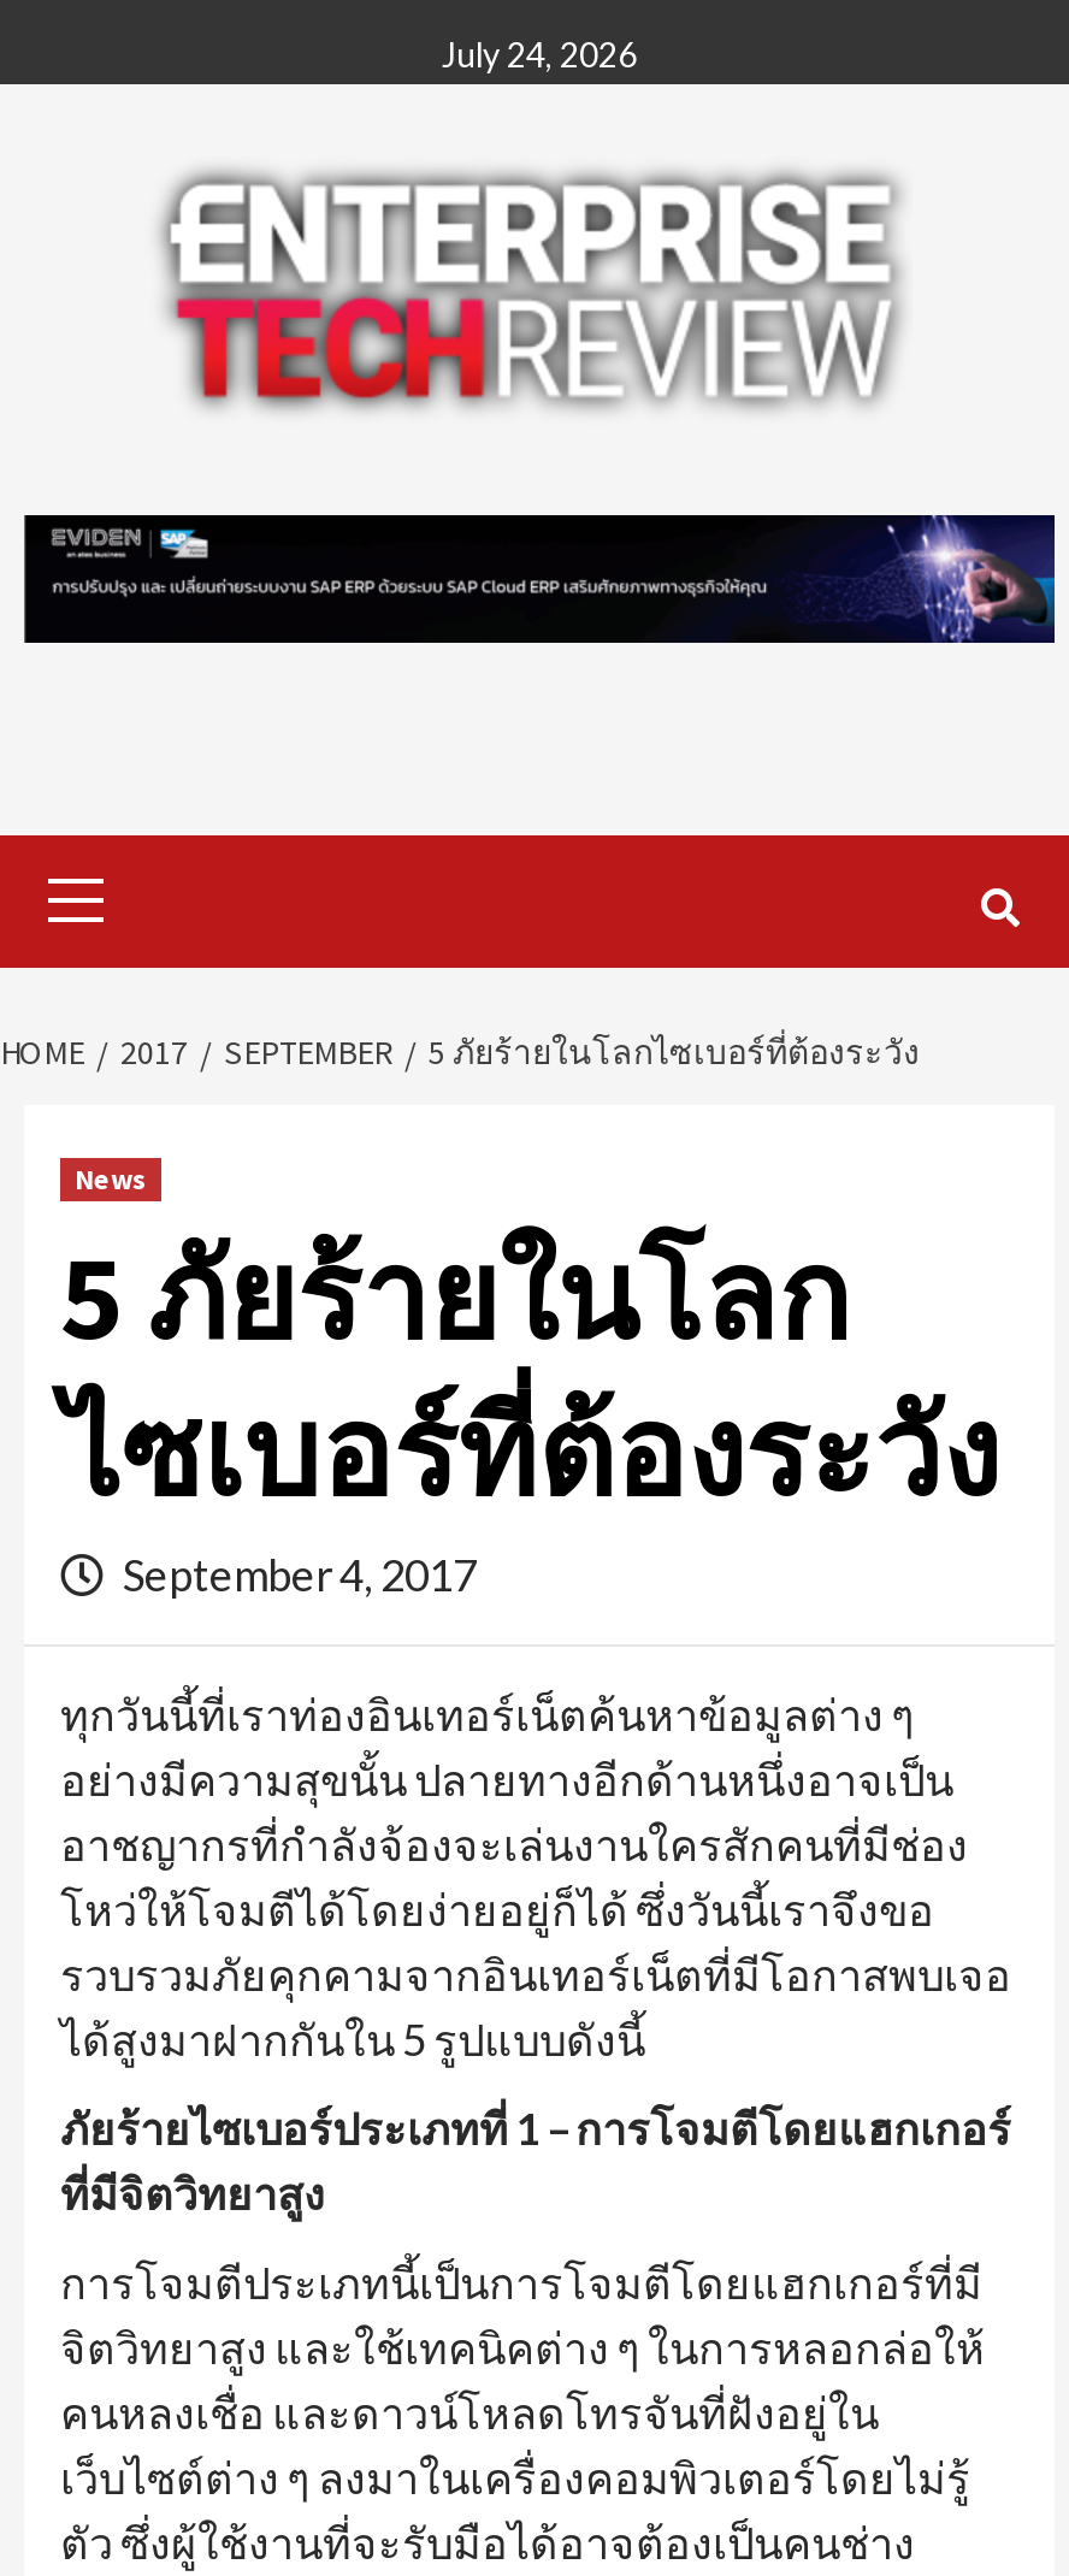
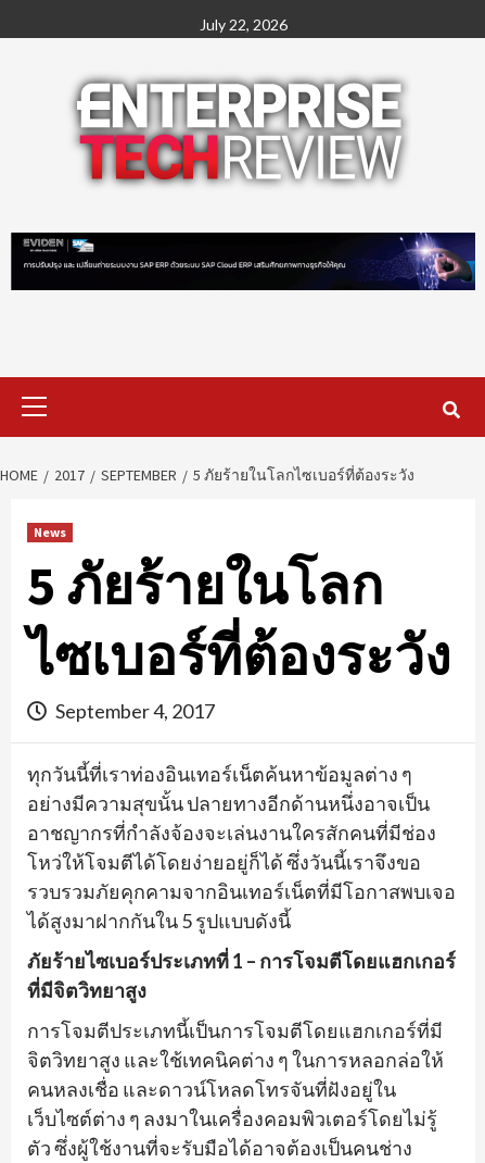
[442,34,637,75] July 24, 2026 -> [199,15,287,34] July 22, 2026

